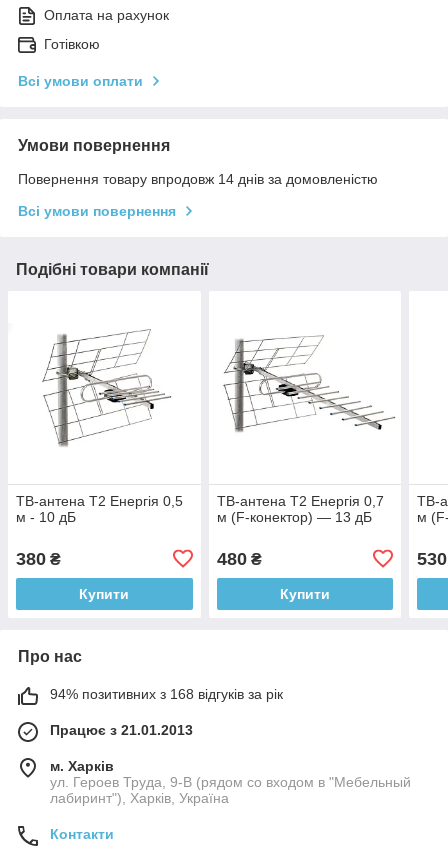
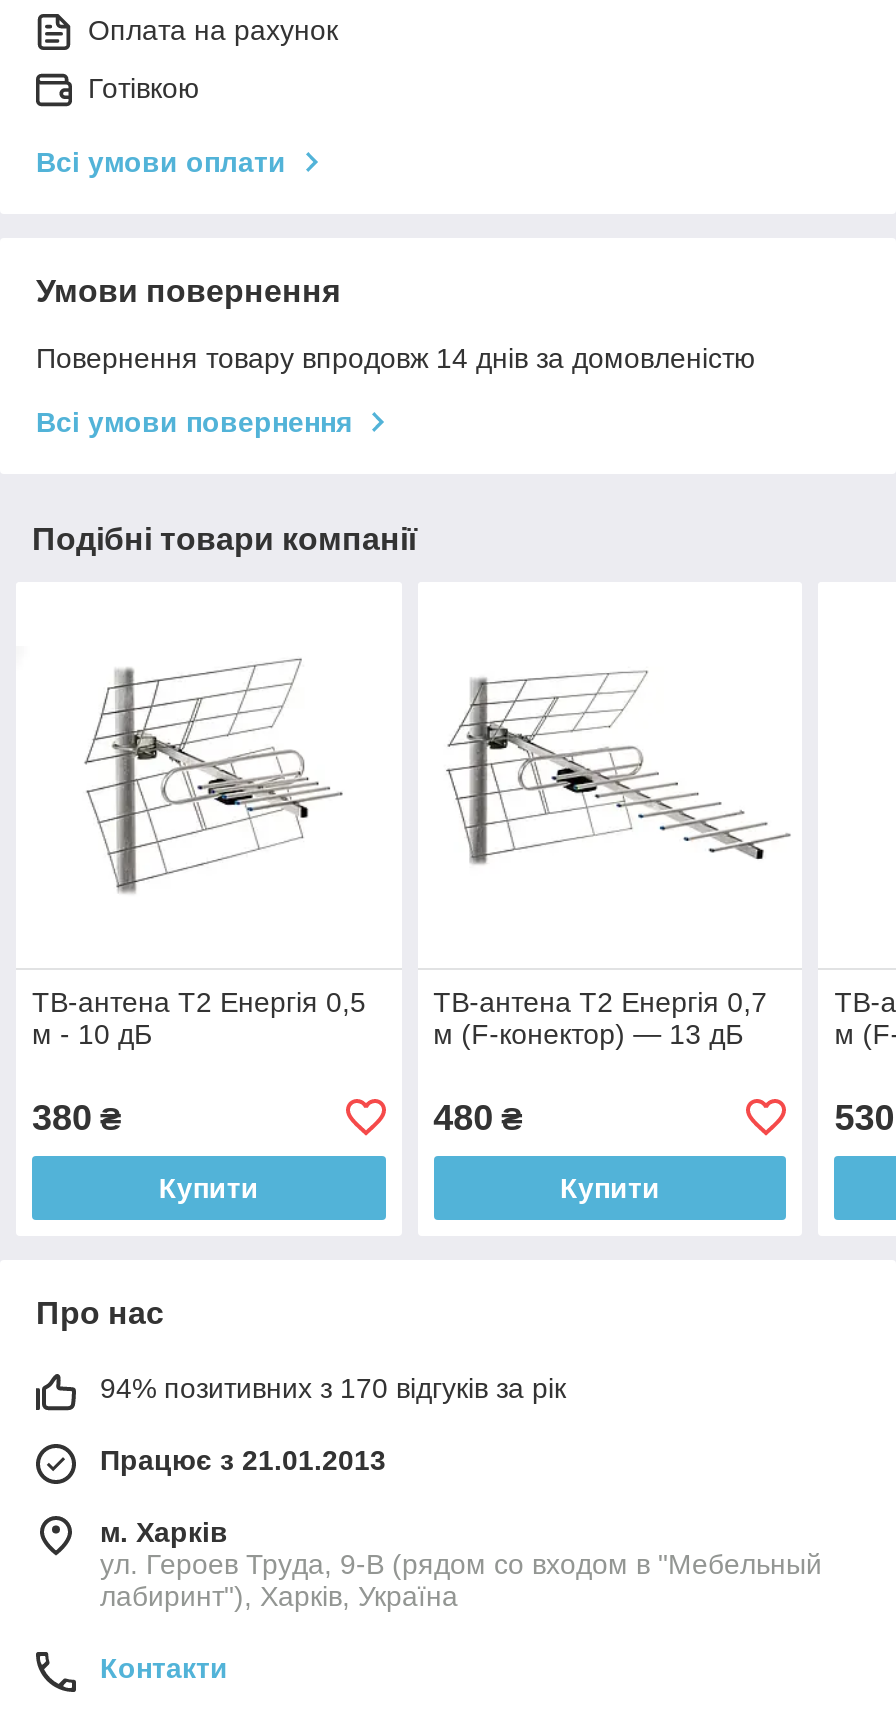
[50,686,283,702] 94% позитивних з 168 відгуків за рік -> [100,1372,566,1404] 94% позитивних з 170 відгуків за рік

